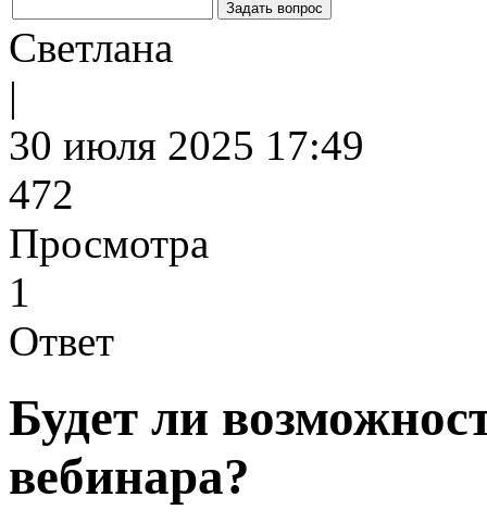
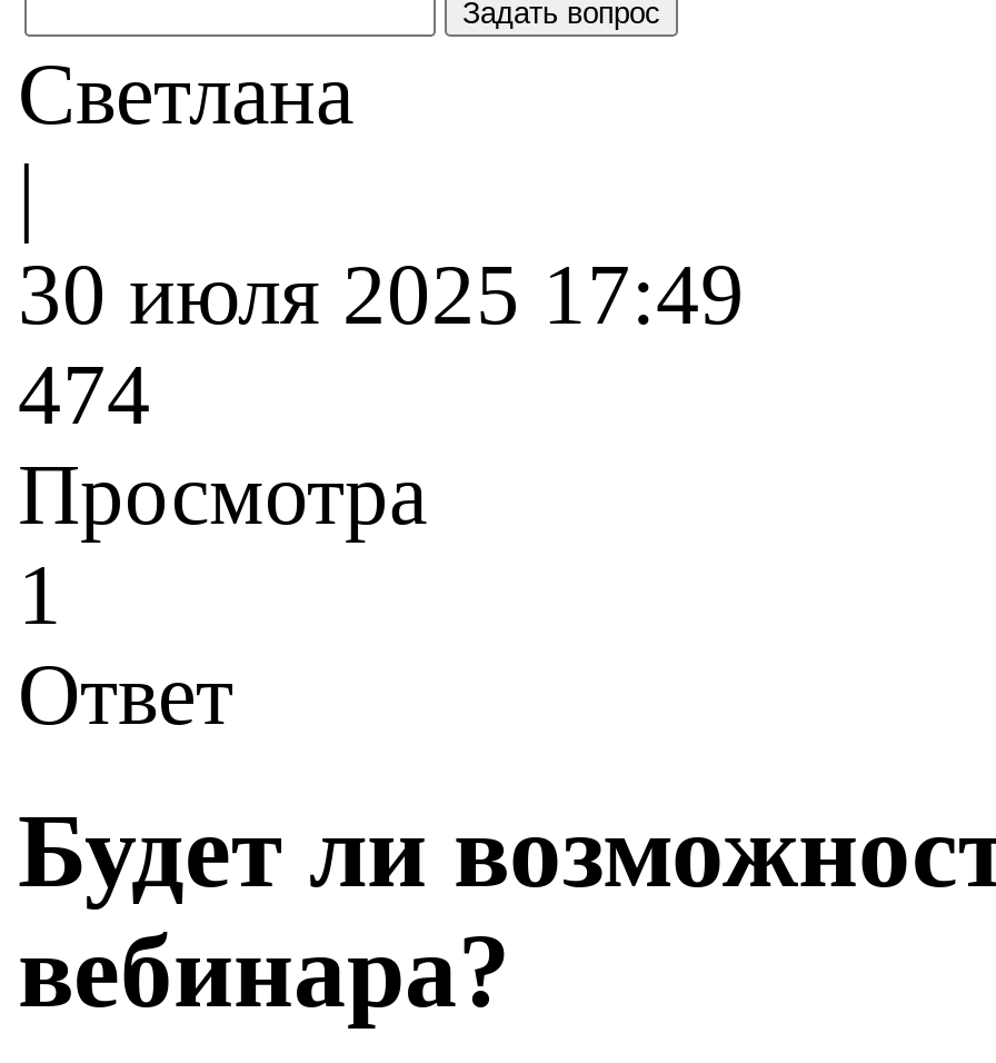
[9,171,74,217] 472 -> [18,346,151,441] 474

